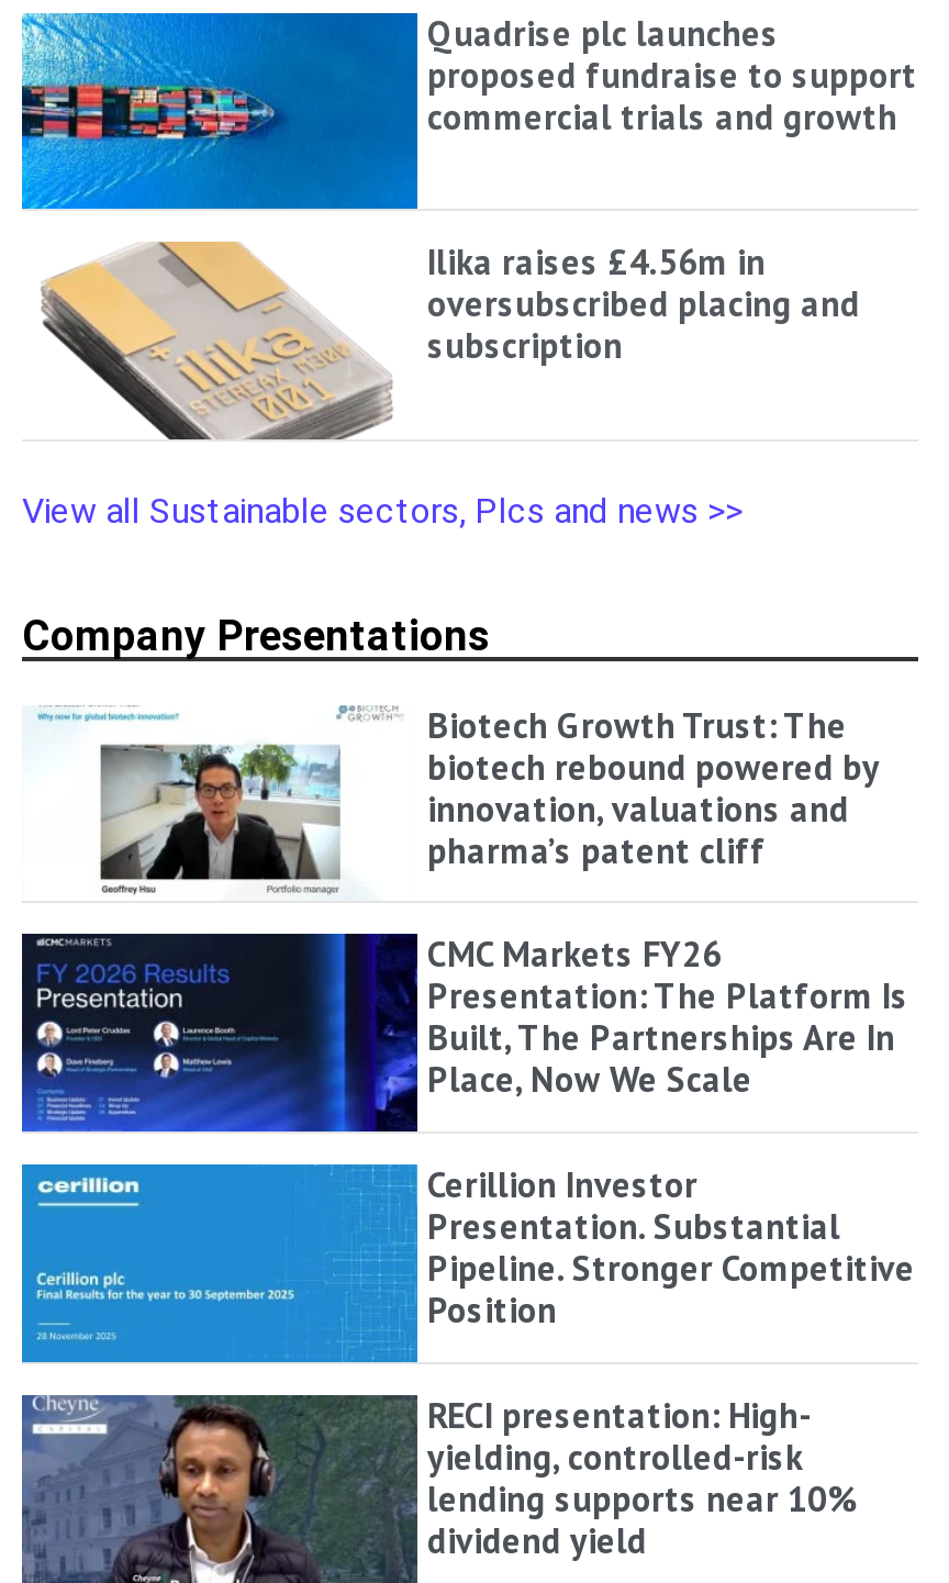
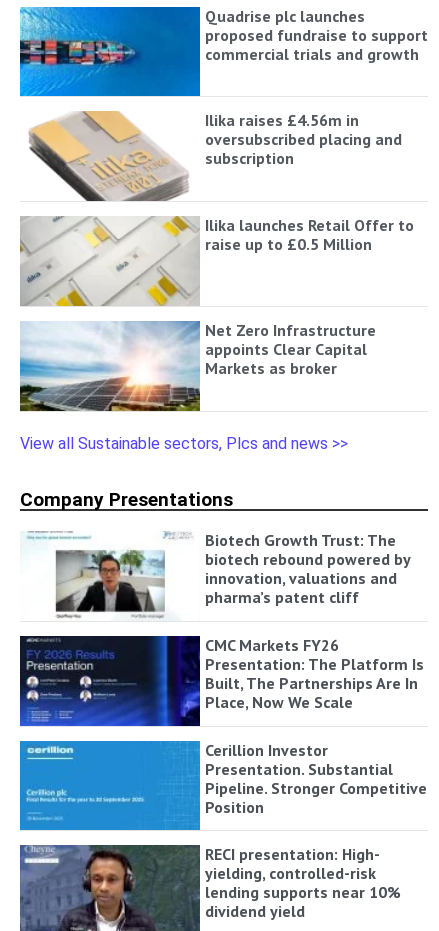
none -> [19,215,413,307] [image] | Ilika launches Retail Offer to | raise up to £0.5 Million
none -> [19,320,375,412] [image] | Net Zero Infrastructure | appoints Clear Capital | Markets as broker

